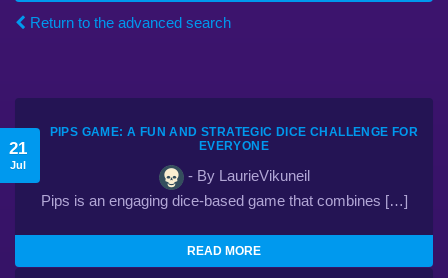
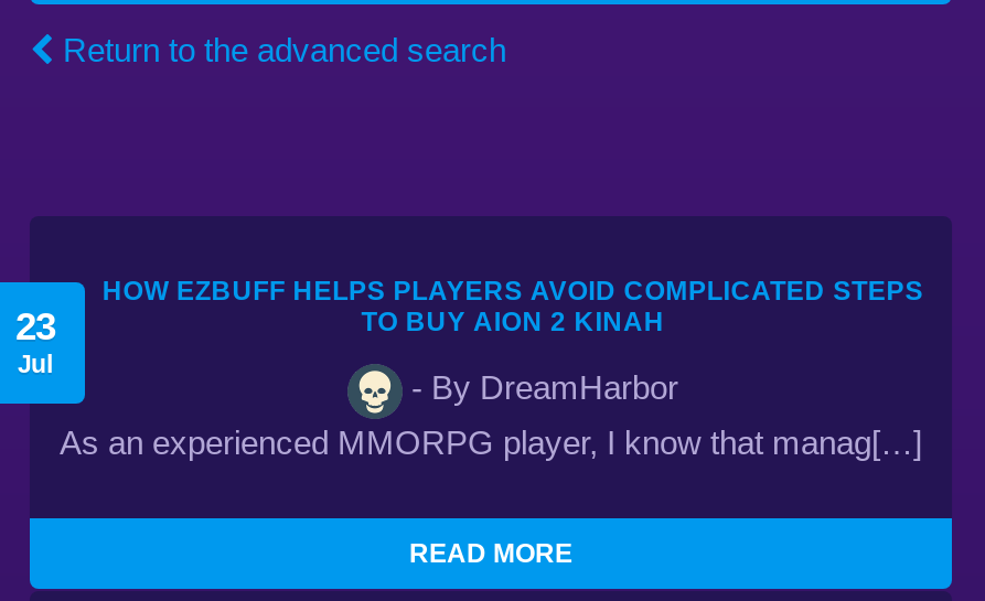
[50,125,418,153] PIPS GAME: A FUN AND STRATEGIC DICE CHALLENGE FOR | EVERYONE -> [102,276,923,337] HOW EZBUFF HELPS PLAYERS AVOID COMPLICATED STEPS | TO BUY AION 2 KINAH
[8,138,26,158] 21 -> [15,305,55,349] 23
[183,167,309,184] - By LaurieVikuneil -> [403,368,678,406] - By DreamHarbor
[40,192,407,209] Pips is an engaging dice-based game that combines […] -> [60,423,922,461] As an experienced MMORPG player, I know that manag[…]

